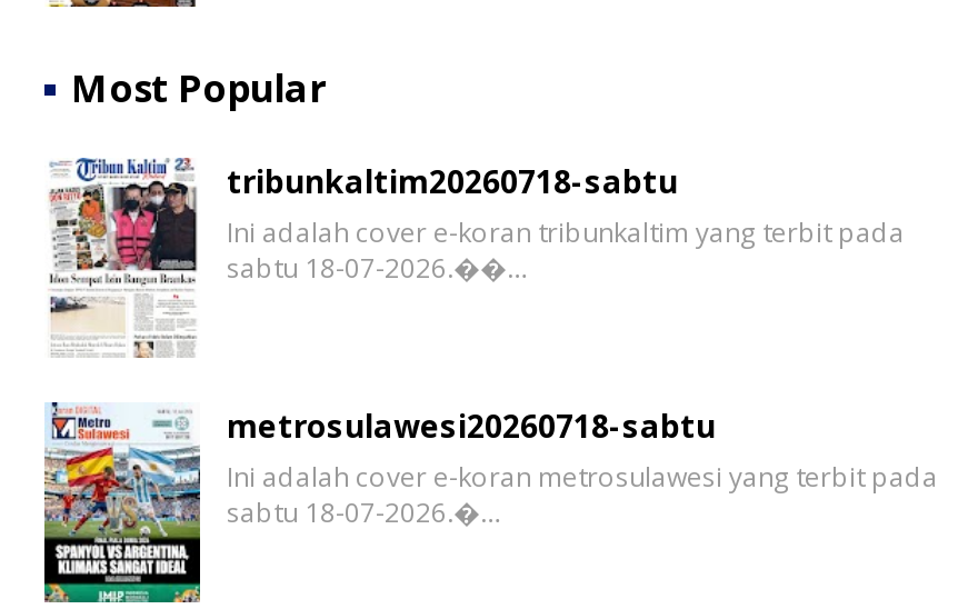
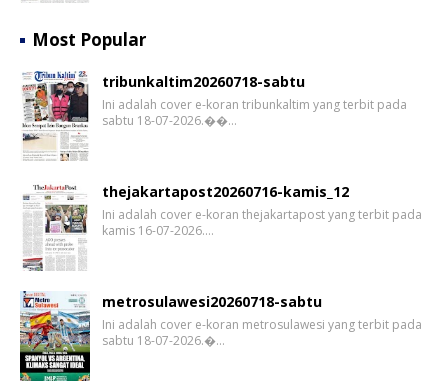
none -> [23,182,422,271] [image] | thejakartapost20260716-kamis_12 | Ini adalah cover e-koran thejakartapost yang terbit pada | kamis 16-07-2026.…

